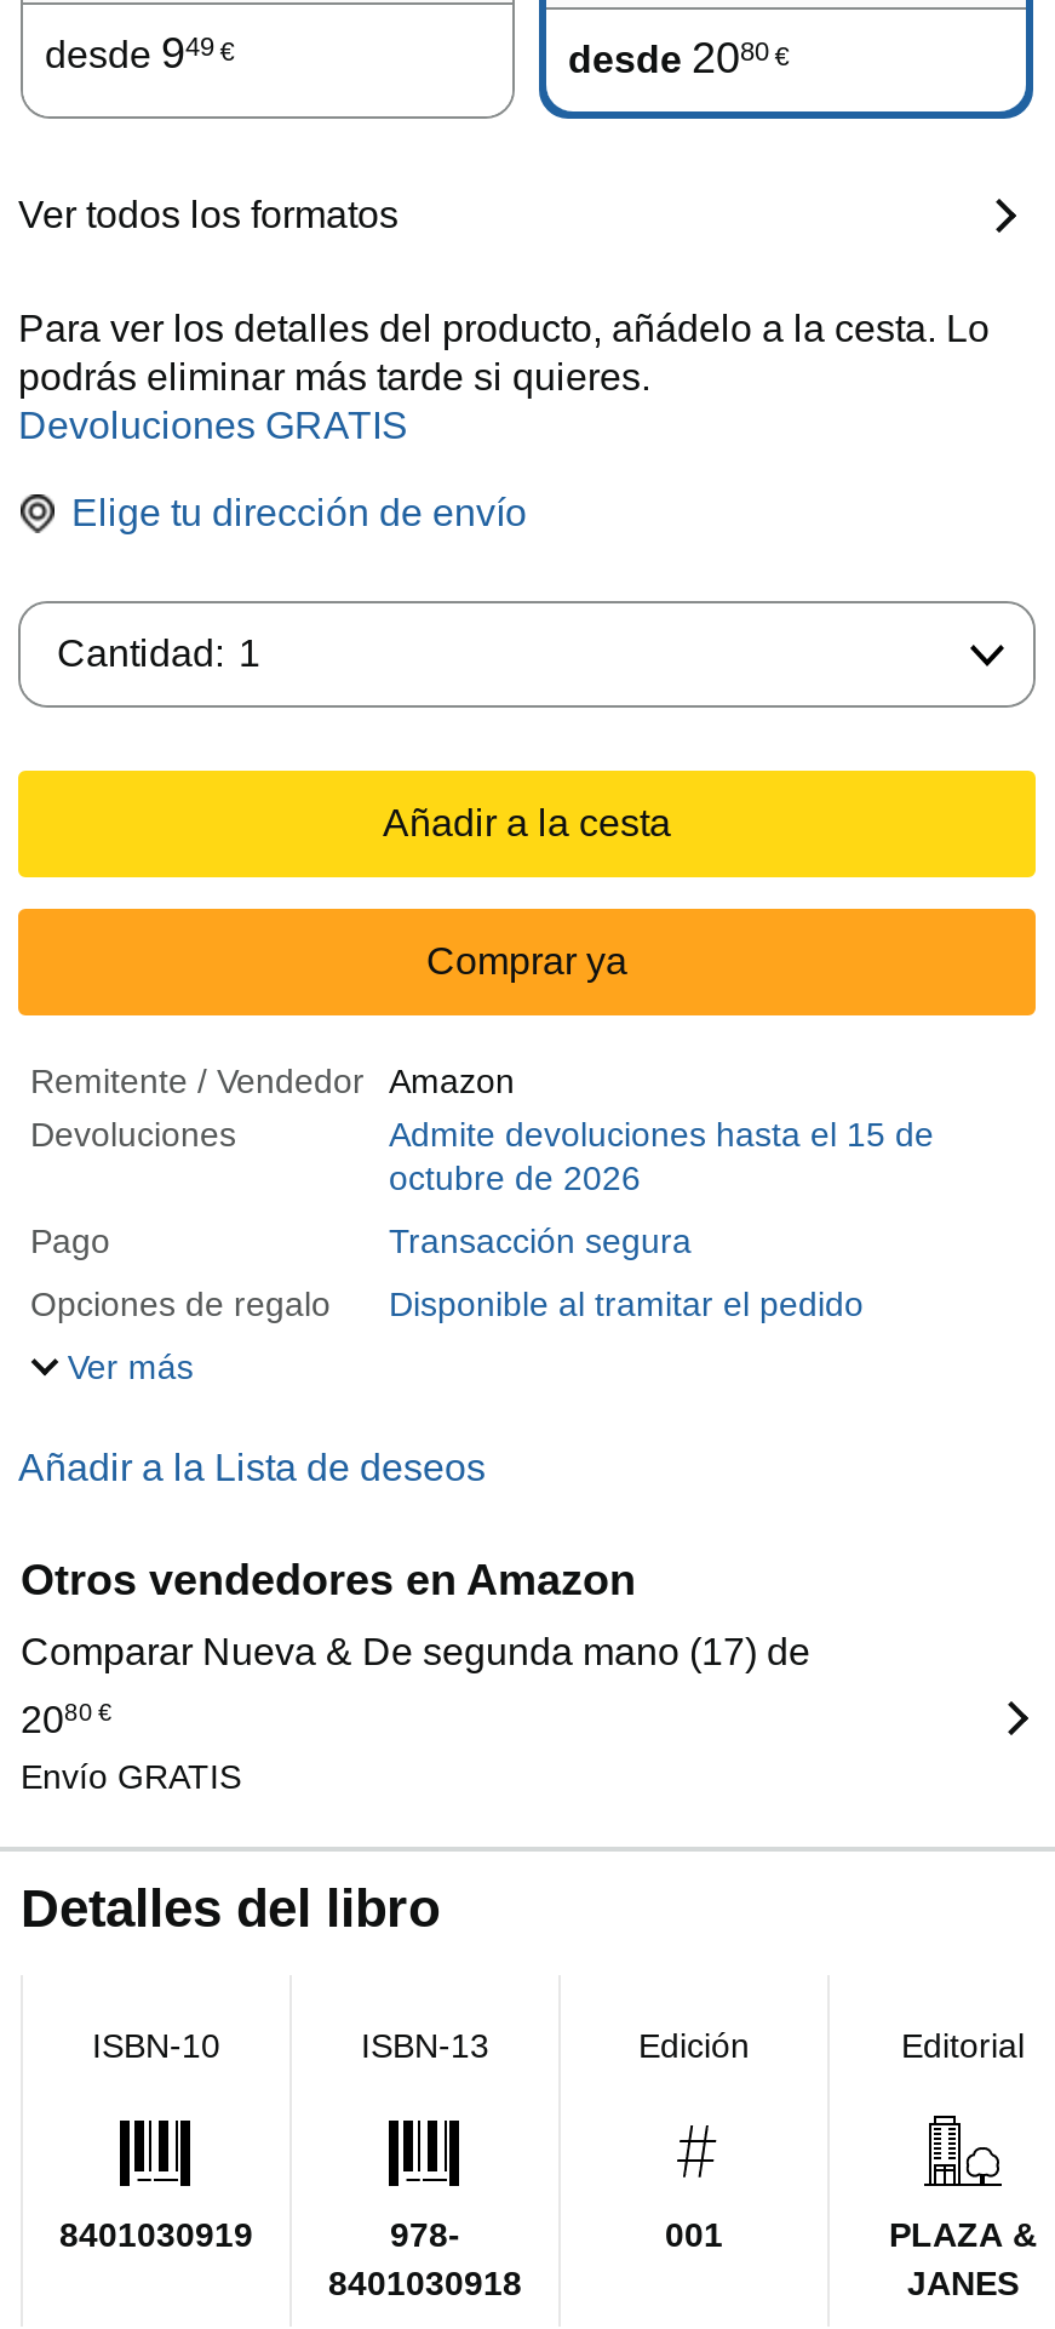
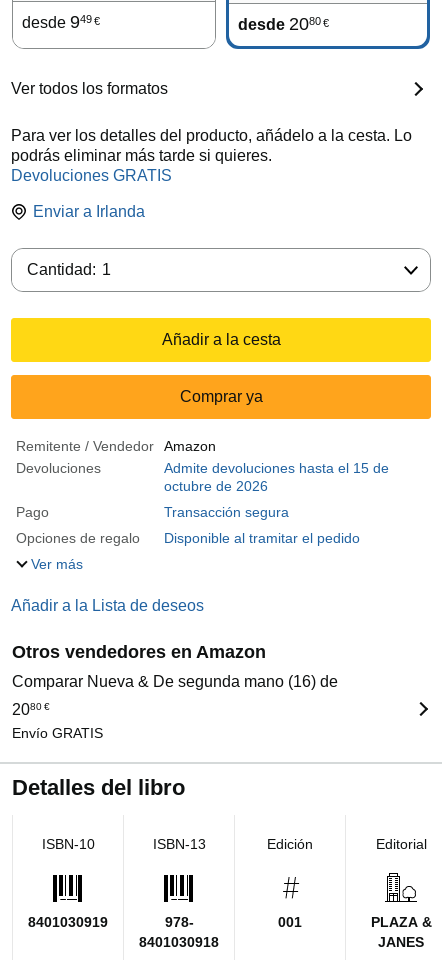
[71,492,527,533] Elige tu dirección de envío -> [33,203,145,220] Enviar a Irlanda
[21,1632,810,1673] Comparar Nueva & De segunda mano (17) de -> [12,673,338,690] Comparar Nueva & De segunda mano (16) de

